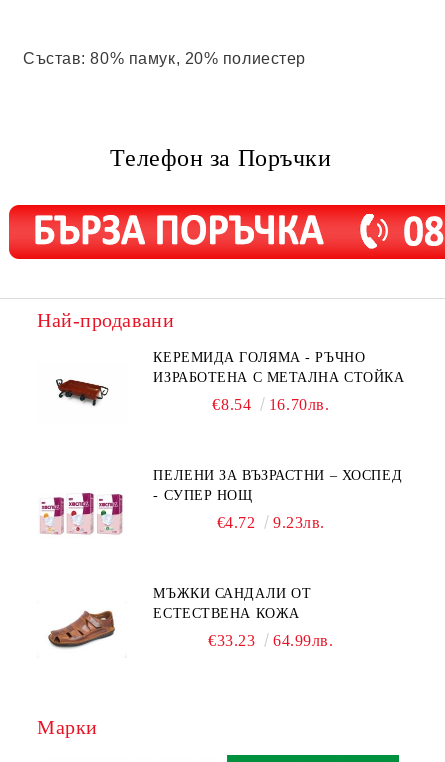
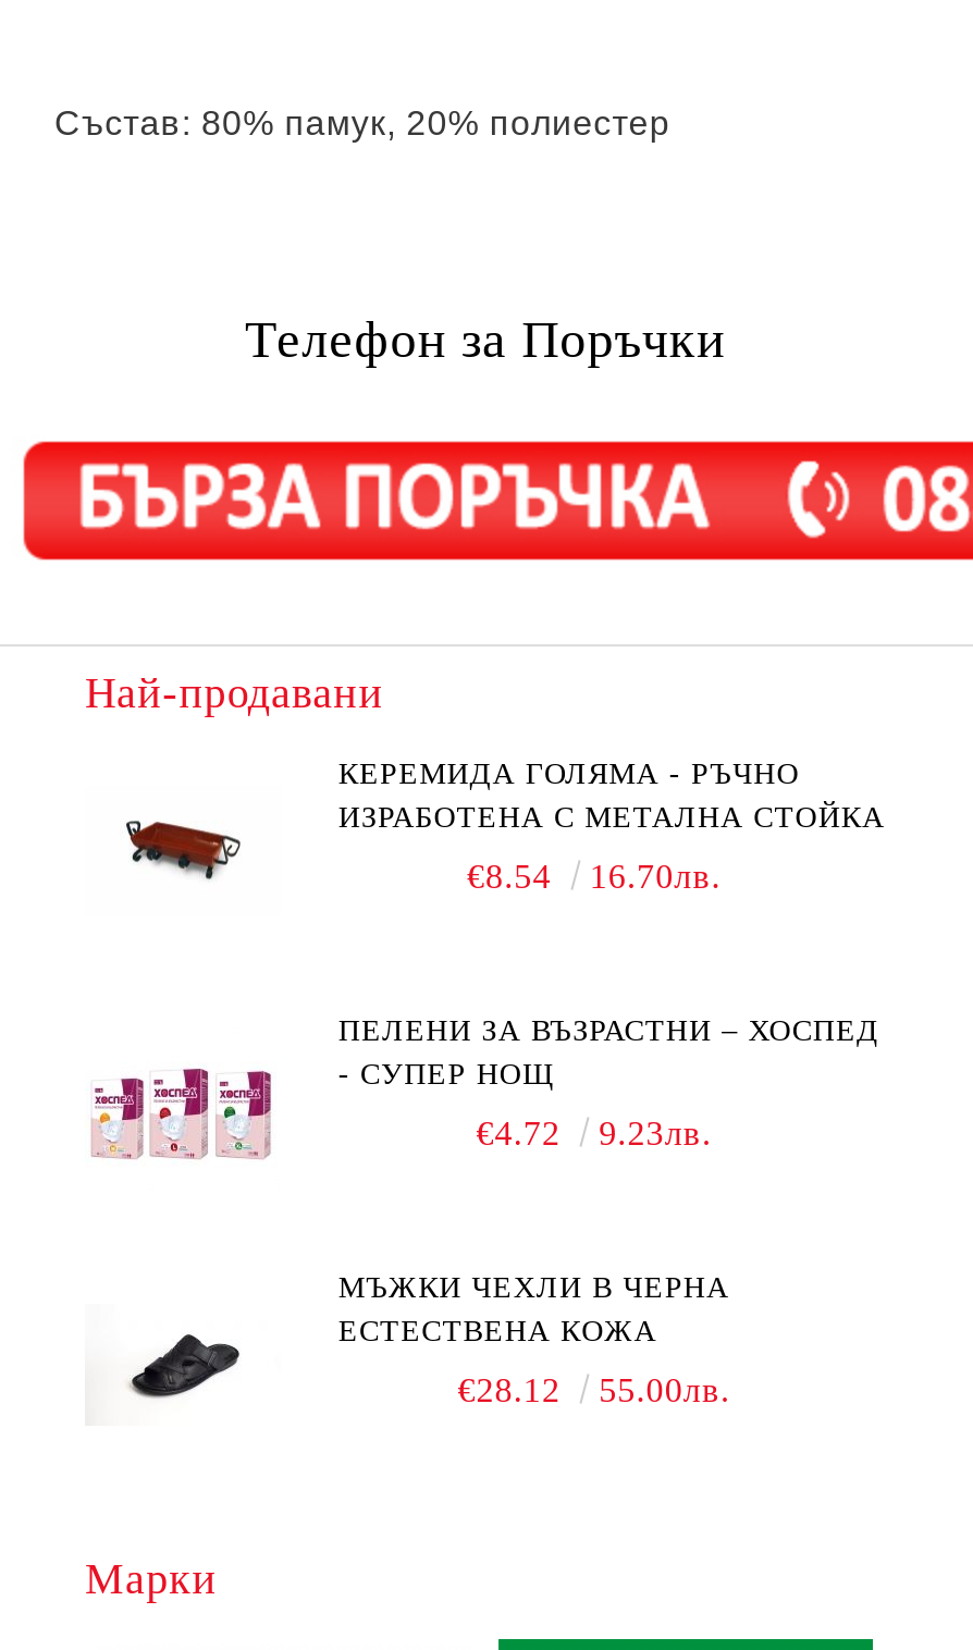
[153,586,311,601] МЪЖКИ САНДАЛИ ОТ -> [338,1271,729,1304] МЪЖКИ ЧЕХЛИ В ЧЕРНА
[48,610,116,649] [image] -> [111,1326,255,1406] [image]
[208,632,334,649] €33.23 | 64.99лв. -> [458,1371,731,1408] €28.12 | 55.00лв.

